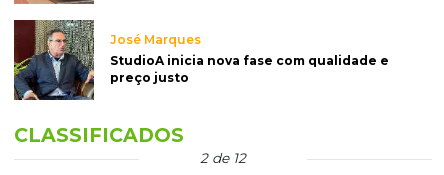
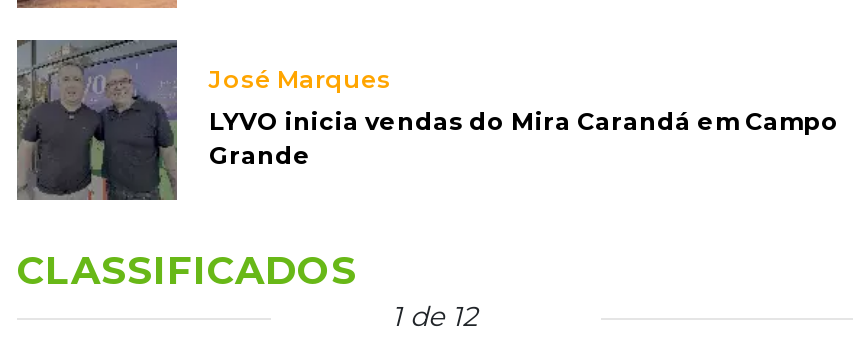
[13,19,389,101] [image] | StudioA inicia nova fase com qualidade e | preço justo -> [15,38,839,202] [image] | LYVO inicia vendas do Mira Carandá em Campo | Grande

